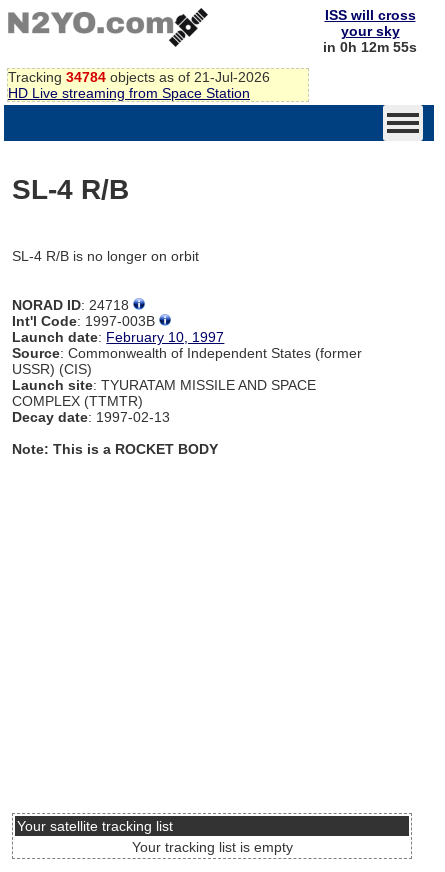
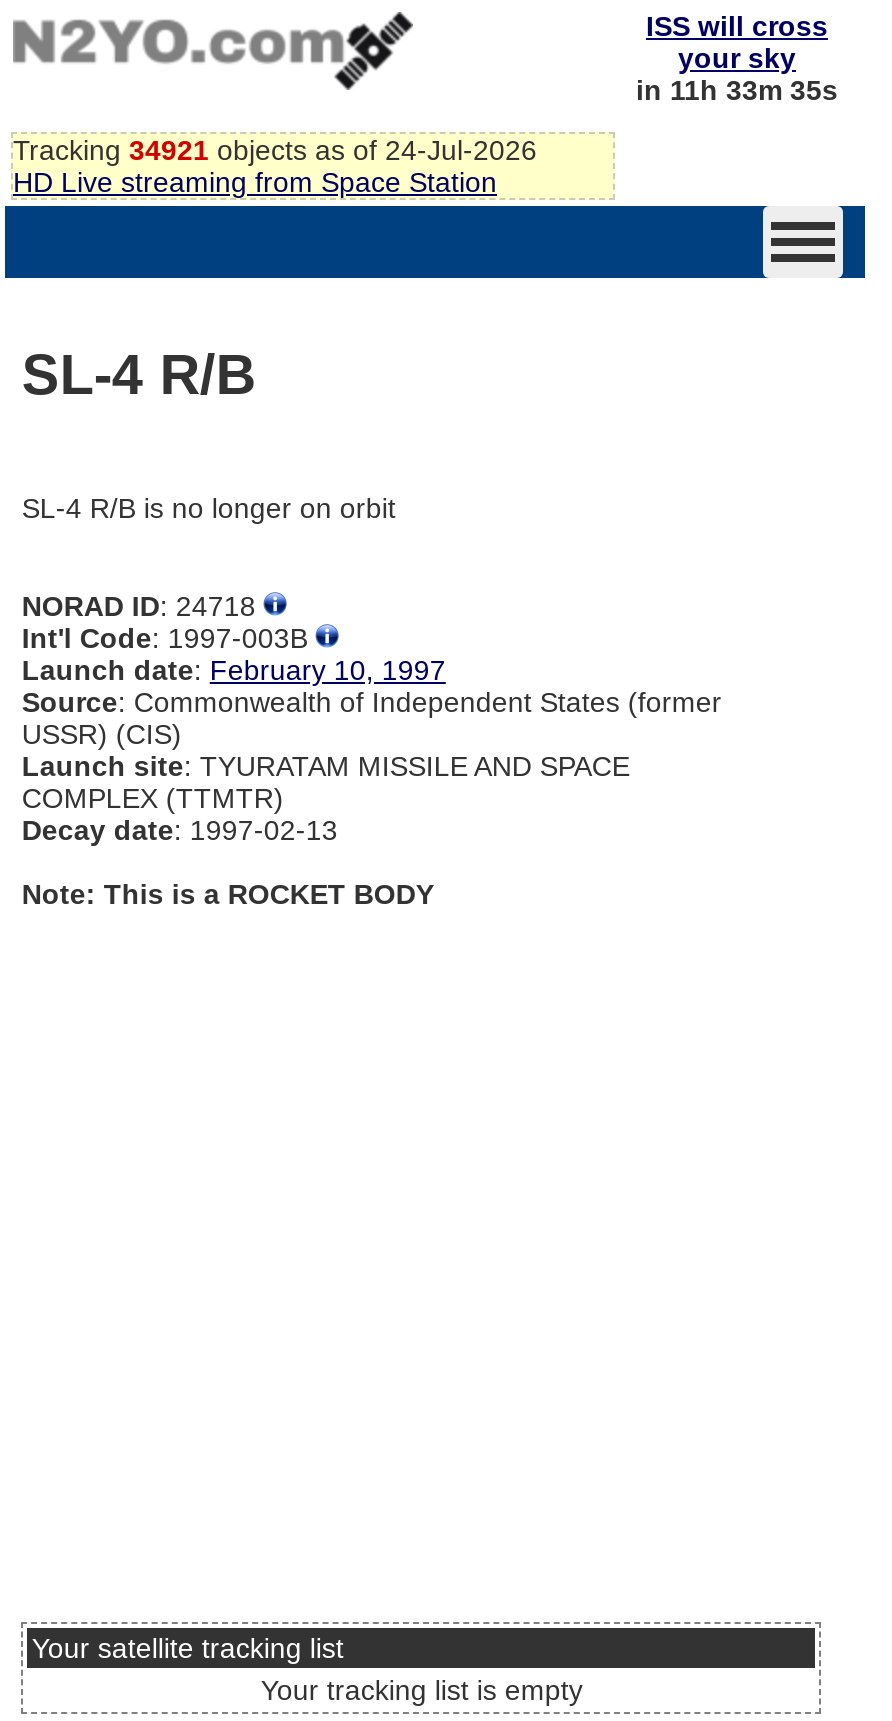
[323,39,417,55] in 0h 12m 55s -> [636,74,838,106] in 11h 33m 35s
[8,69,270,85] Tracking 34784 objects as of 21-Jul-2026 -> [13,134,537,166] Tracking 34921 objects as of 24-Jul-2026

